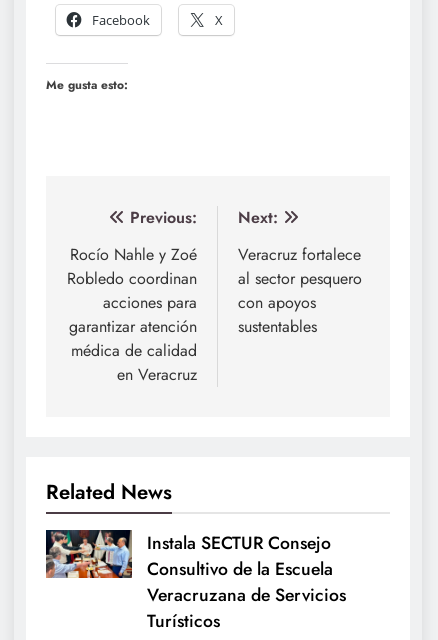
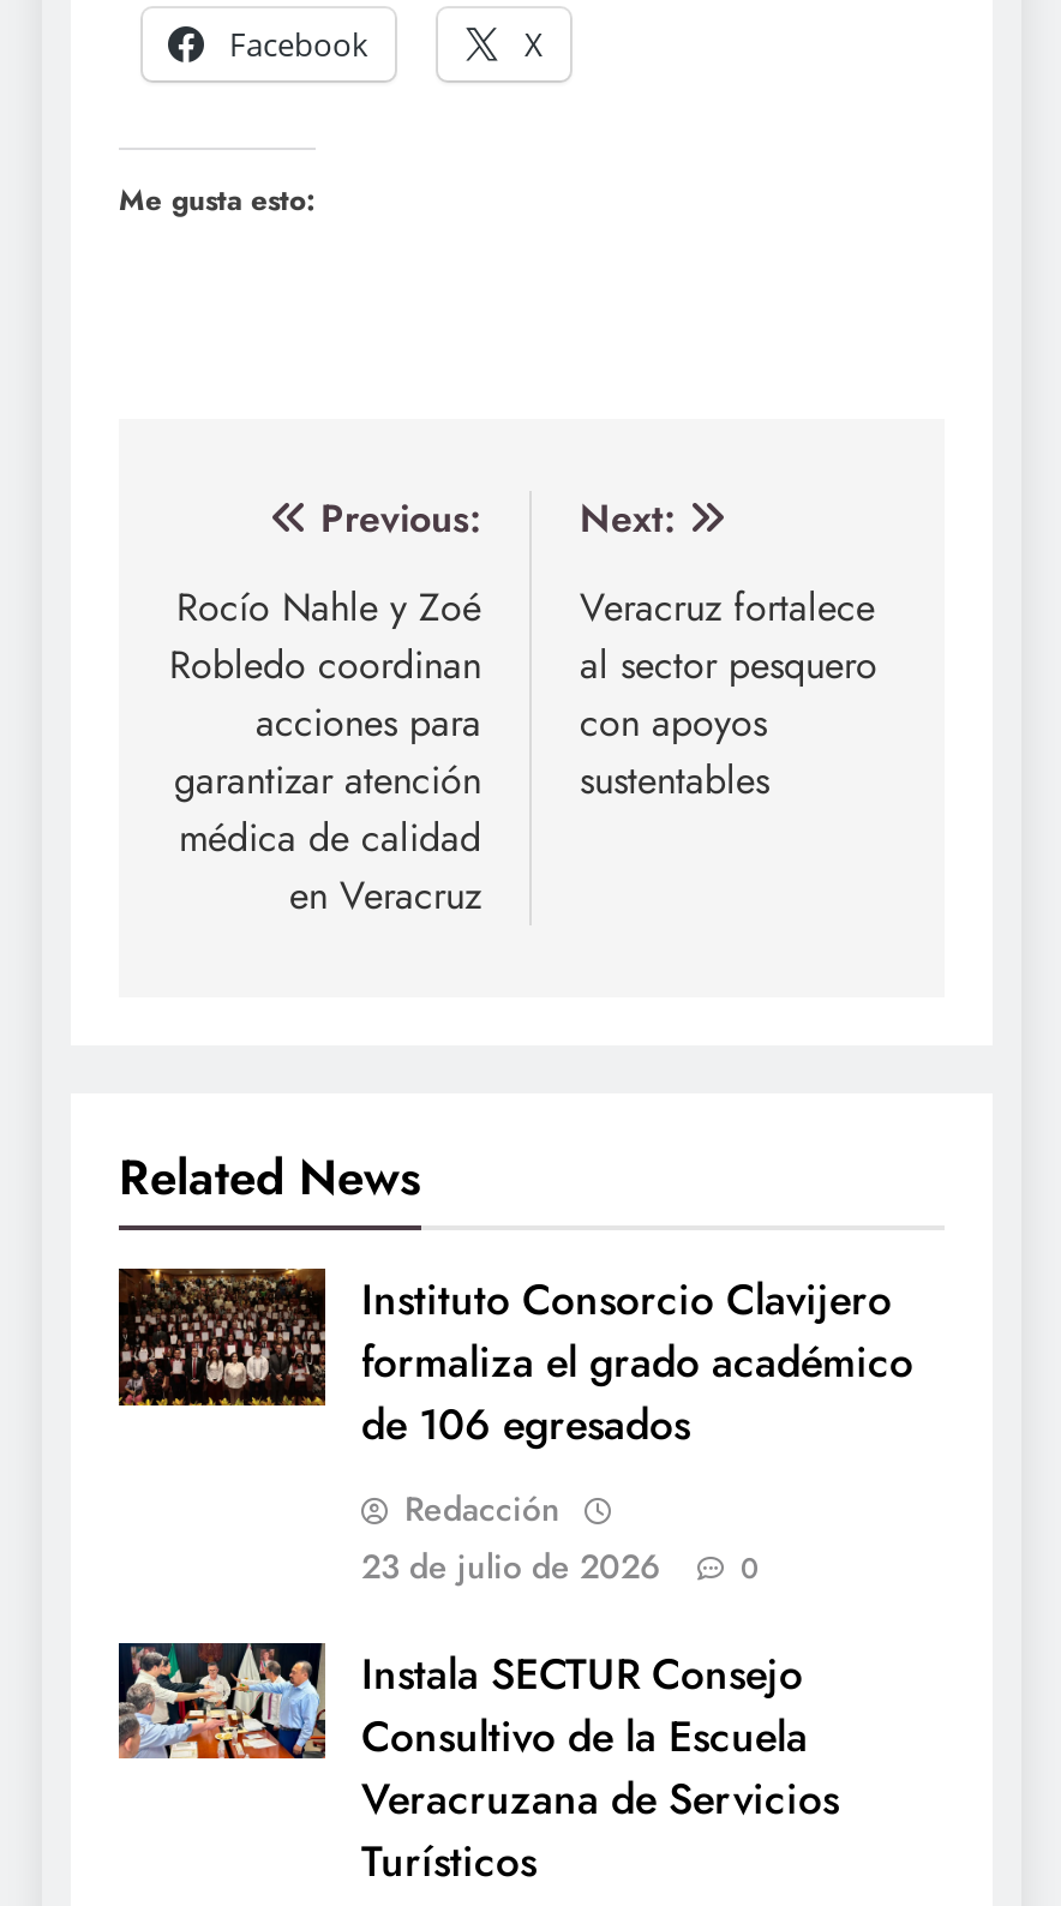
none -> [116,1266,913,1590] [image] | Instituto Consorcio Clavijero | formaliza el grado académico | de 106 egresados | Redacción | 23 de julio de 2026 | 0

